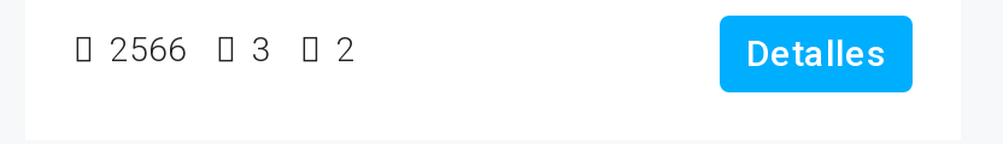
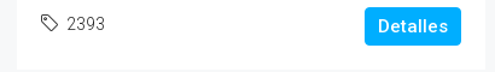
[110,30,356,68] 2566 | 3 | 2 -> [66,14,105,34] 2393

